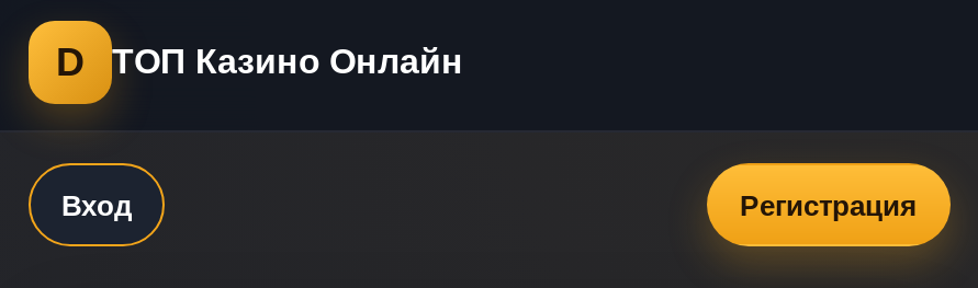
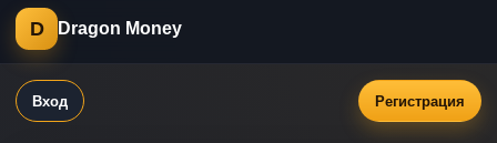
[112,43,463,80] ТОП Казино Онлайн -> [58,19,182,38] Dragon Money

